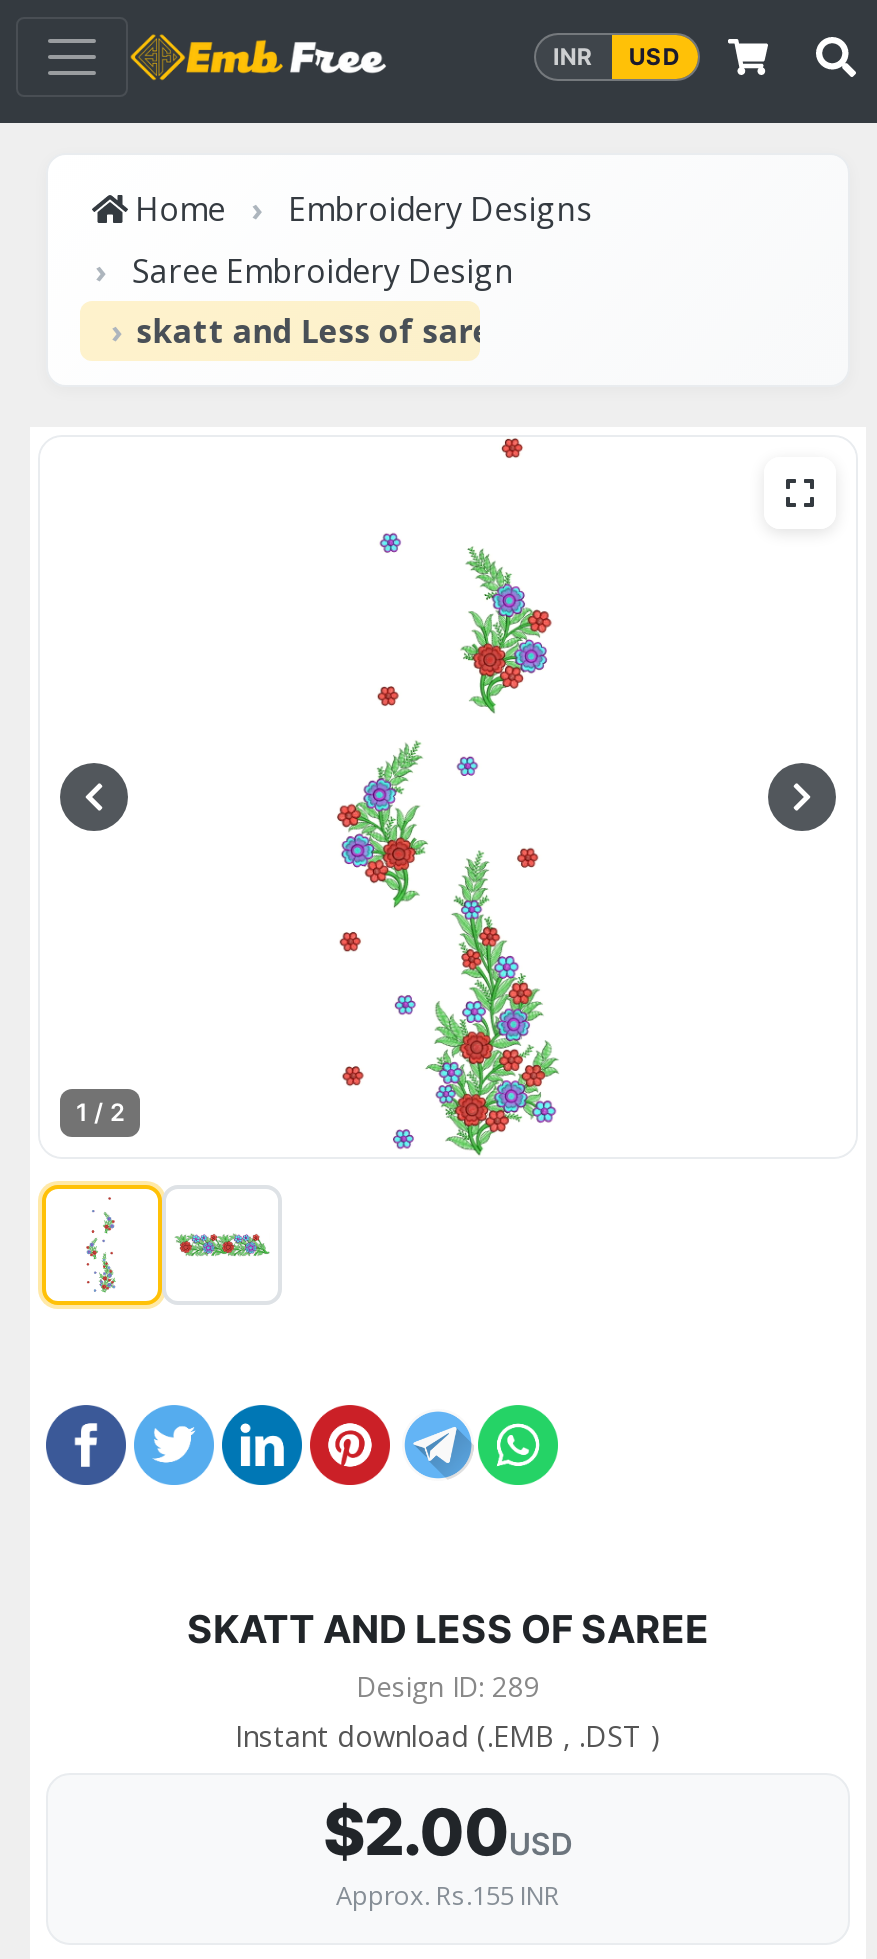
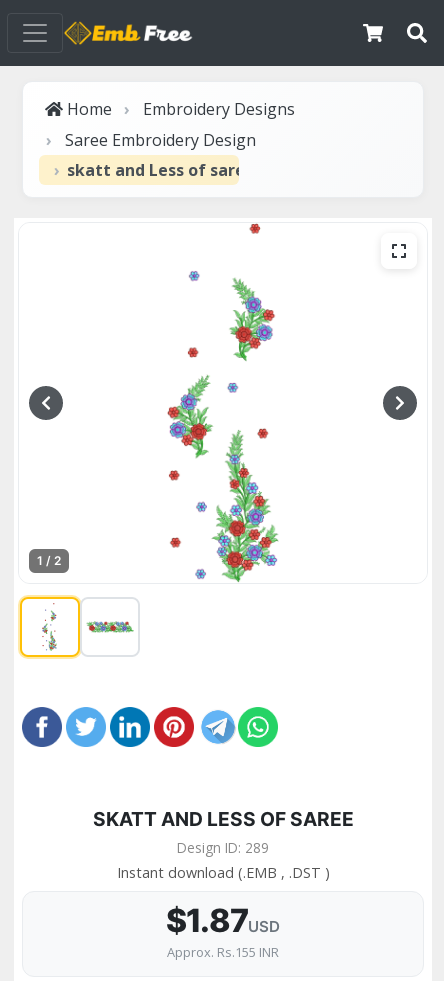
[553,42,680,70] INR | USD -> none
[323,1794,573,1872] $2.00USD -> [166,901,280,940] $1.87USD

